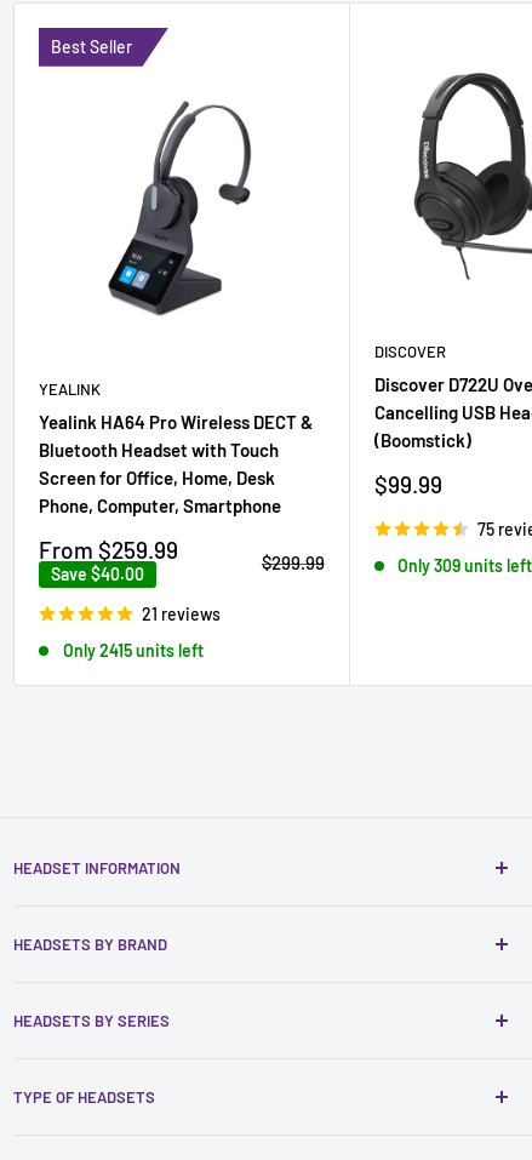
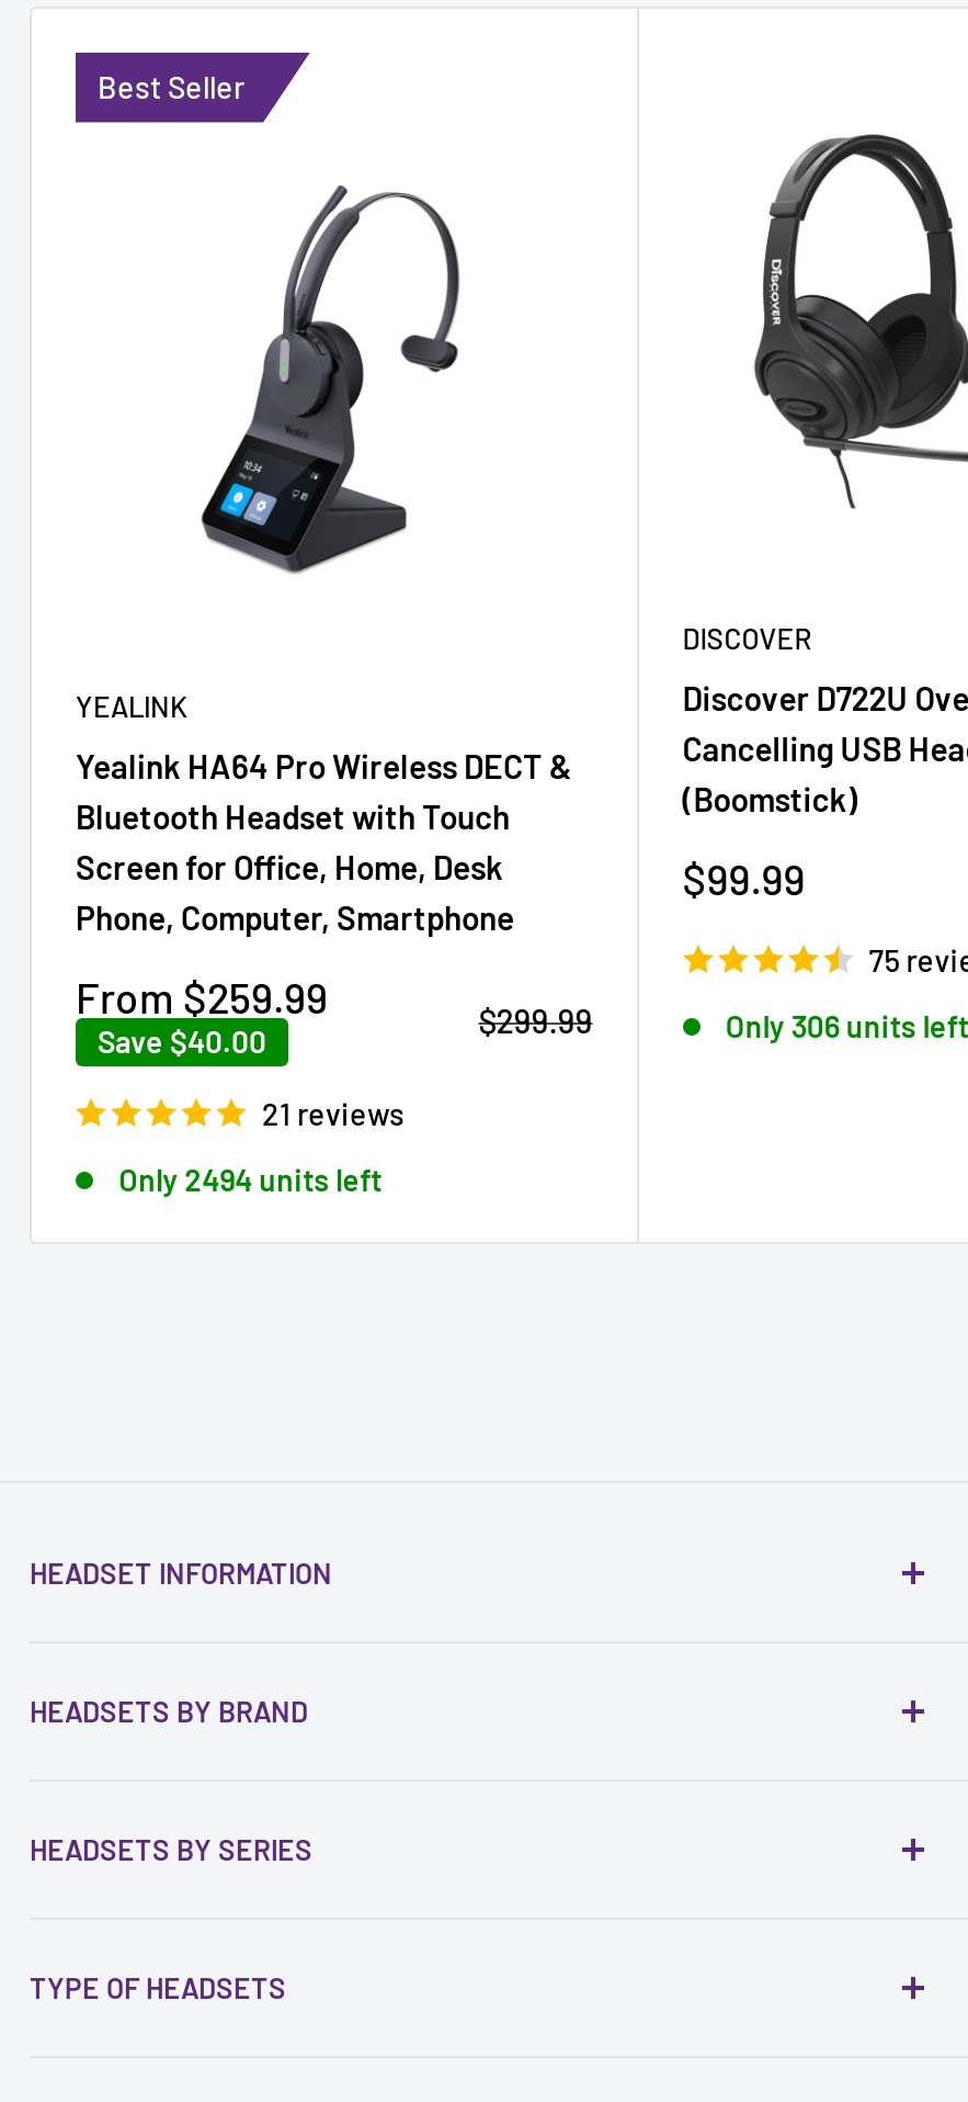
[398,555,532,575] Only 309 units left -> [725,1006,968,1043] Only 306 units left
[63,639,203,660] Only 2415 units left -> [119,1160,382,1197] Only 2494 units left

